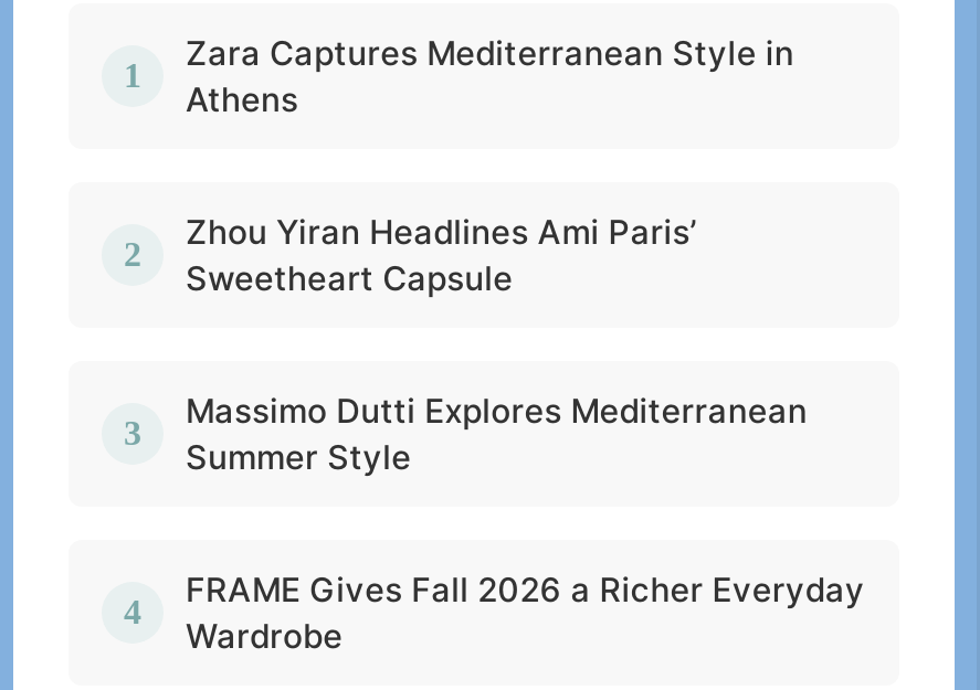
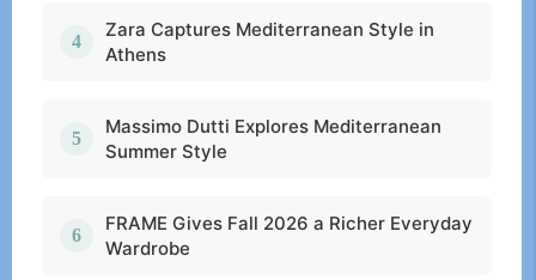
[186,210,697,299] Zhou Yiran Headlines Ami Paris’ | Sweetheart Capsule -> none

